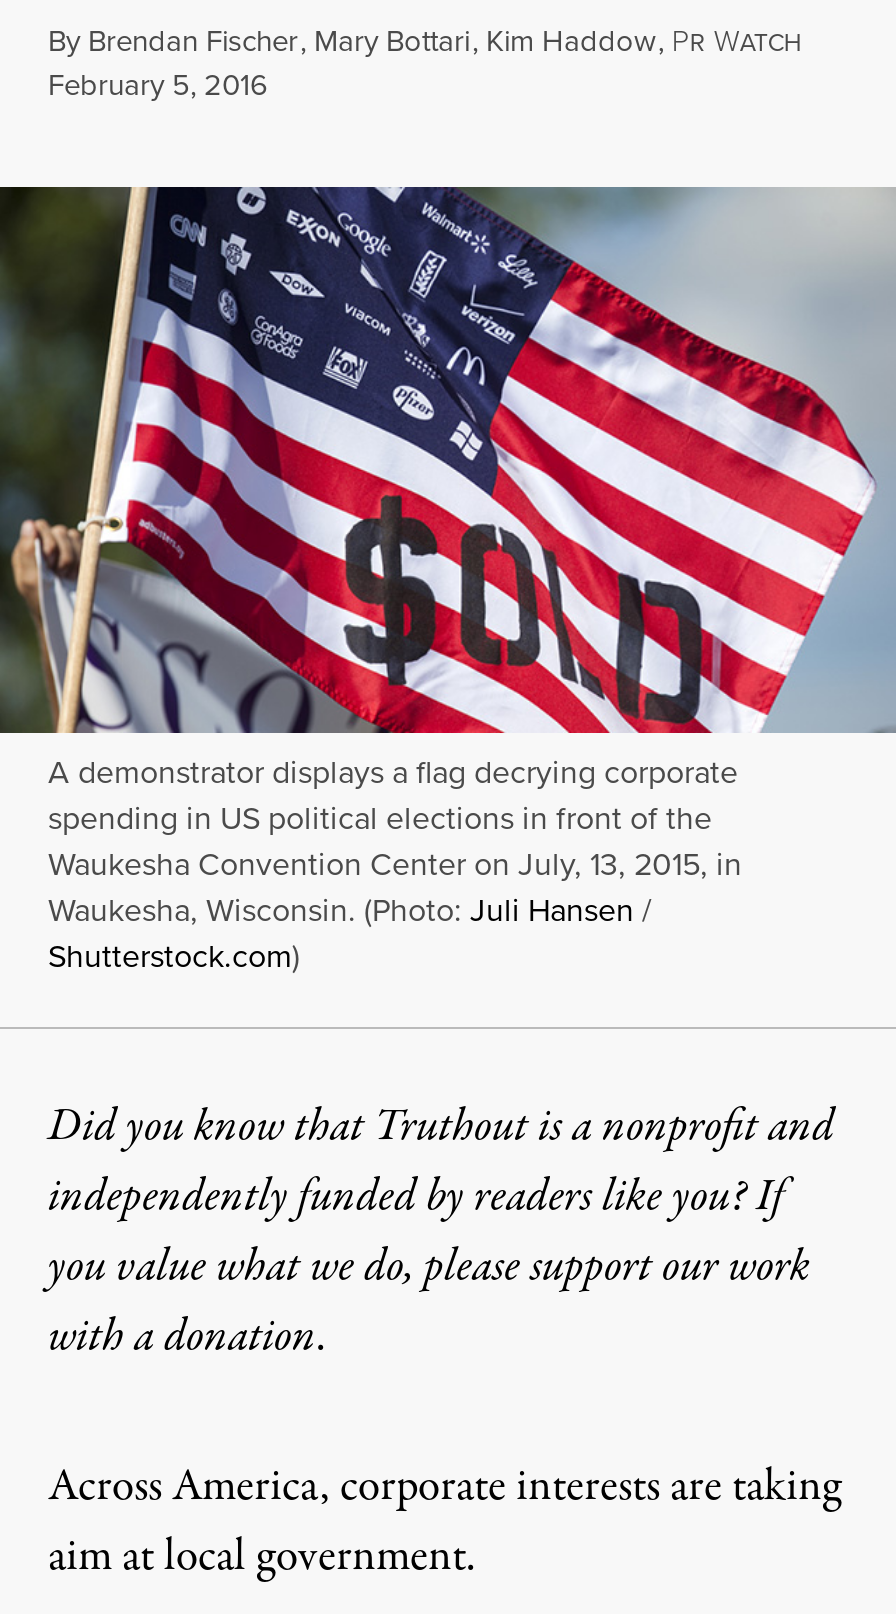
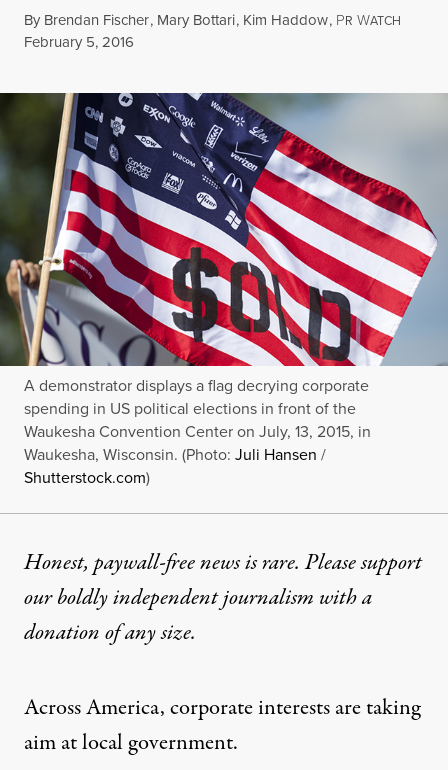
[48,1095,834,1369] Did you know that Truthout is a nonprofit and | independently funded by readers like you? If | you value what we do, please support our work | with a donation. -> [24,547,422,649] Honest, paywall-free news is rare. Please support | our boldly independent journalism with a | donation of any size.

